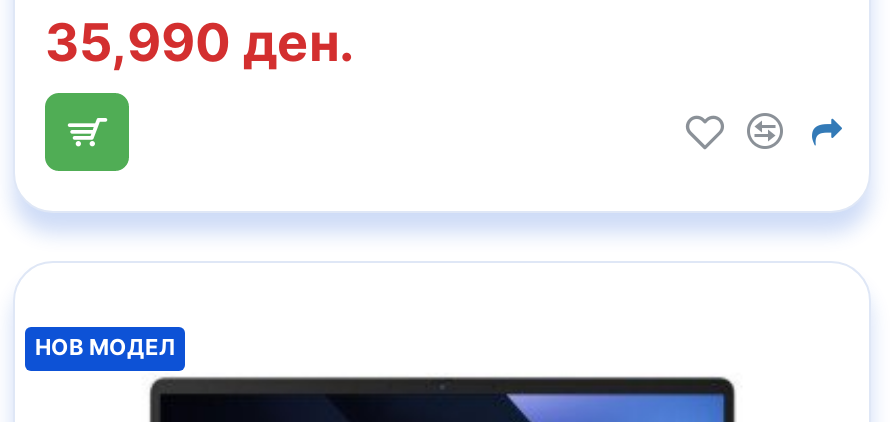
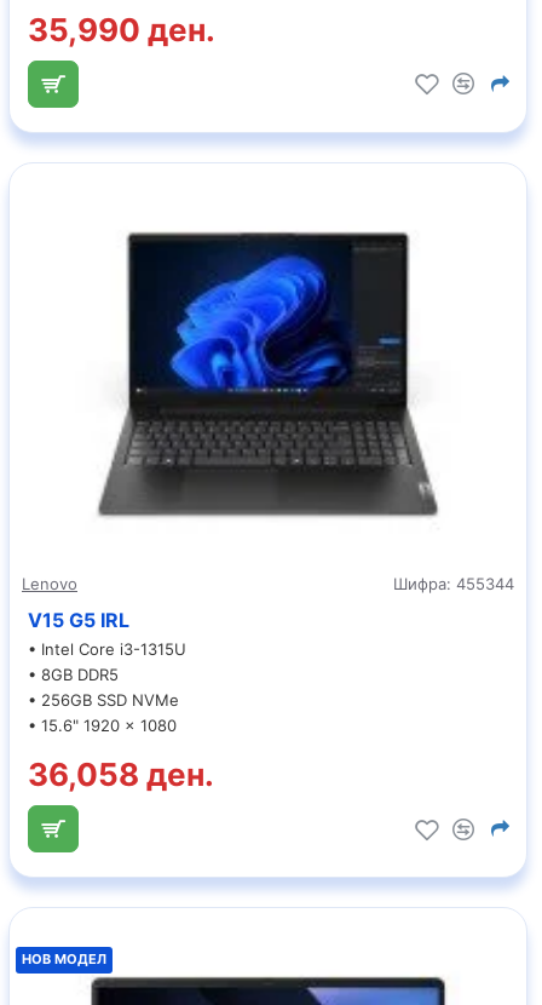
none -> [22,574,514,793] Lenovo | Шифра: 455344 | V15 G5 IRL | • Intel Core i3-1315U | • 8GB DDR5 | • 256GB SSD NVMe | • 15.6" 1920 x 1080 | 36,058 ден.
none -> [97,232,439,518] [image]

